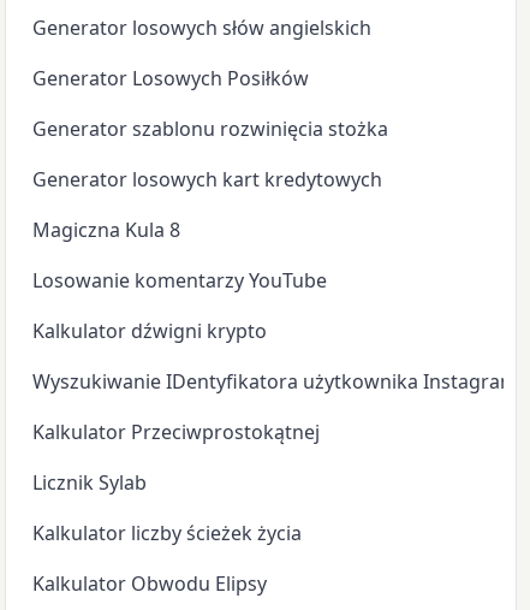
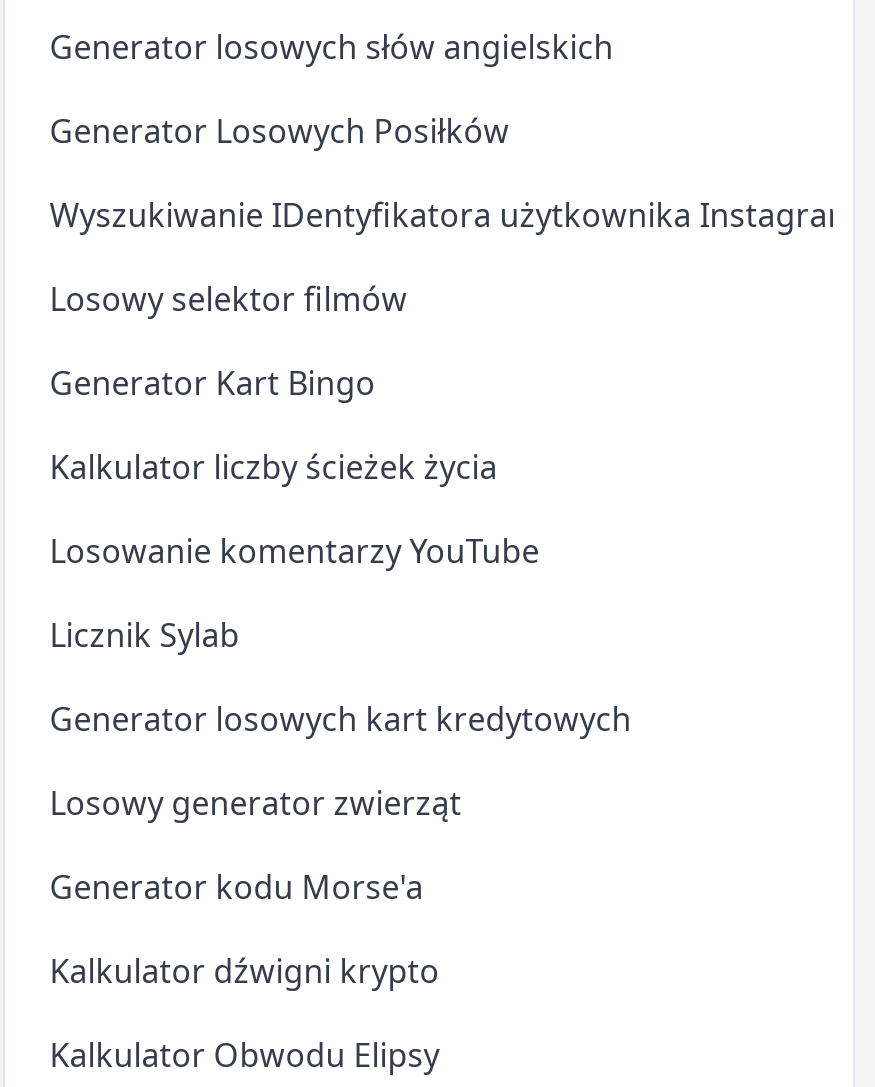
[33,115,388,141] Generator szablonu rozwinięcia stożka -> [49,276,407,404] Losowy selektor filmów | Generator Kart Bingo
moved [33,166,382,192] -> [49,696,631,740]: Generator losowych kart kredytowych
none -> [49,864,423,908] Generator kodu Morse'a
[33,216,181,243] Magiczna Kula 8 -> [49,780,461,824] Losowy generator zwierząt
moved [33,267,327,293] -> [49,528,539,572]: Losowanie komentarzy YouTube
moved [33,317,267,344] -> [49,948,439,992]: Kalkulator dźwigni krypto
moved [33,368,518,394] -> [49,192,857,236]: Wyszukiwanie IDentyfikatora użytkownika Instagram
[33,418,320,445] Kalkulator Przeciwprostokątnej -> none
moved [33,469,302,546] -> [49,444,497,656]: Licznik Sylab | Kalkulator liczby ścieżek życia

